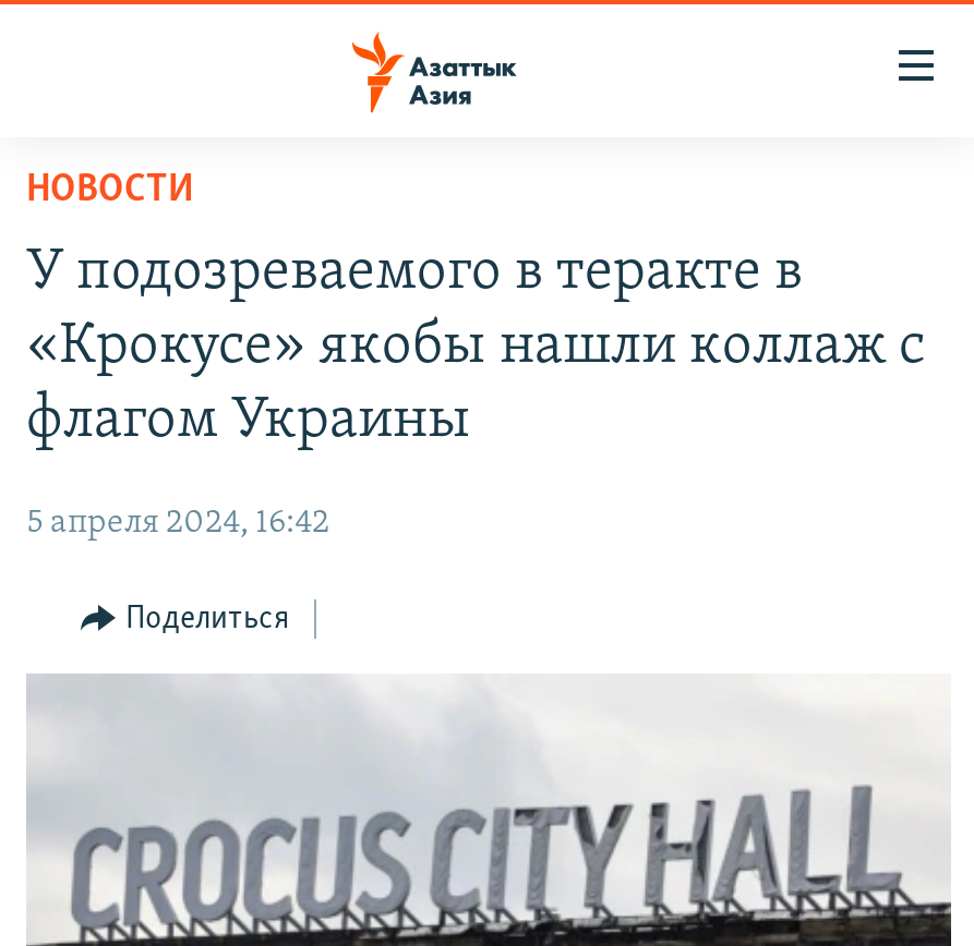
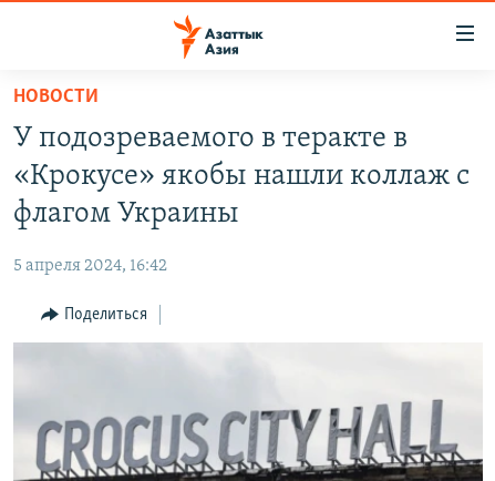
[345,33,434,113] [image] -> [175,14,223,59] [image]

